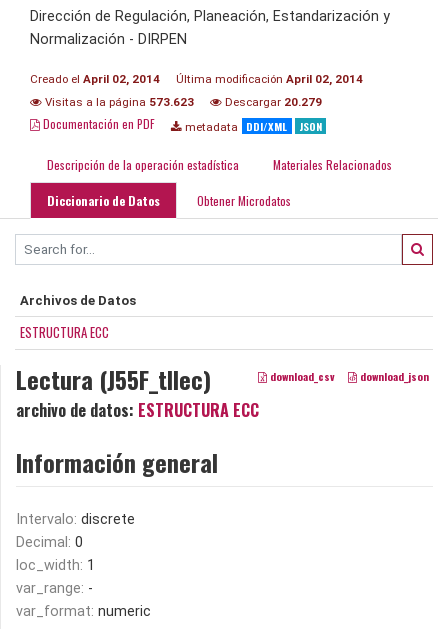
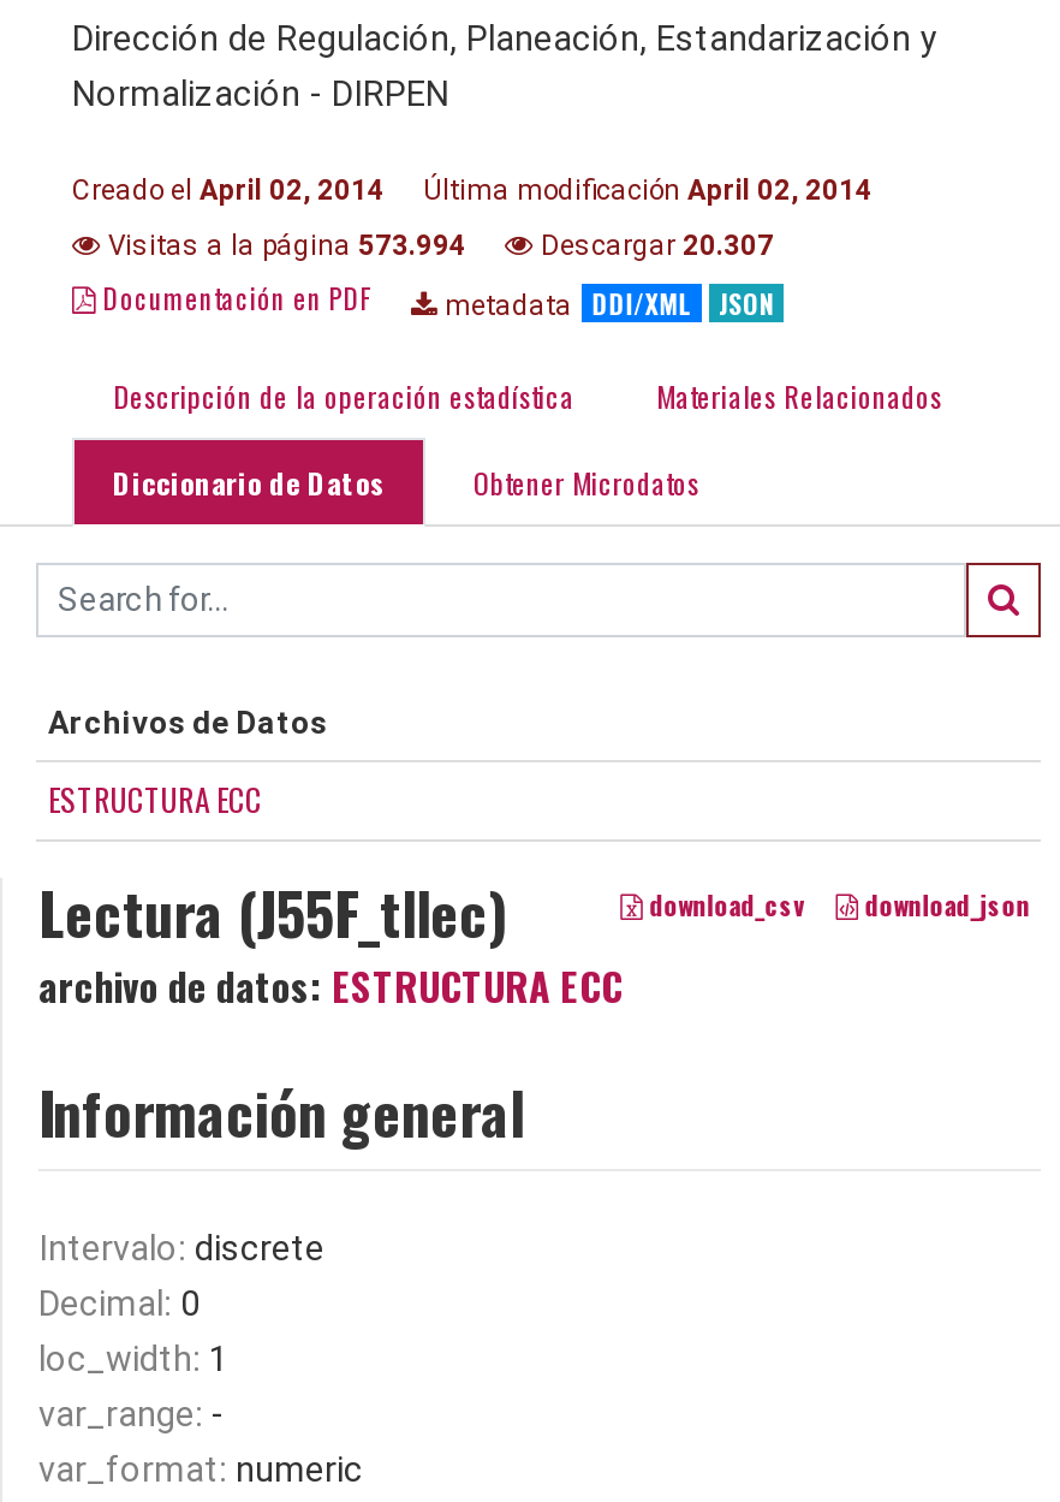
[42,95,194,109] Visitas a la página 573.623 -> [101,228,466,262] Visitas a la página 573.994
[222,95,322,109] Descargar 20.279 -> [534,228,774,262] Descargar 20.307

